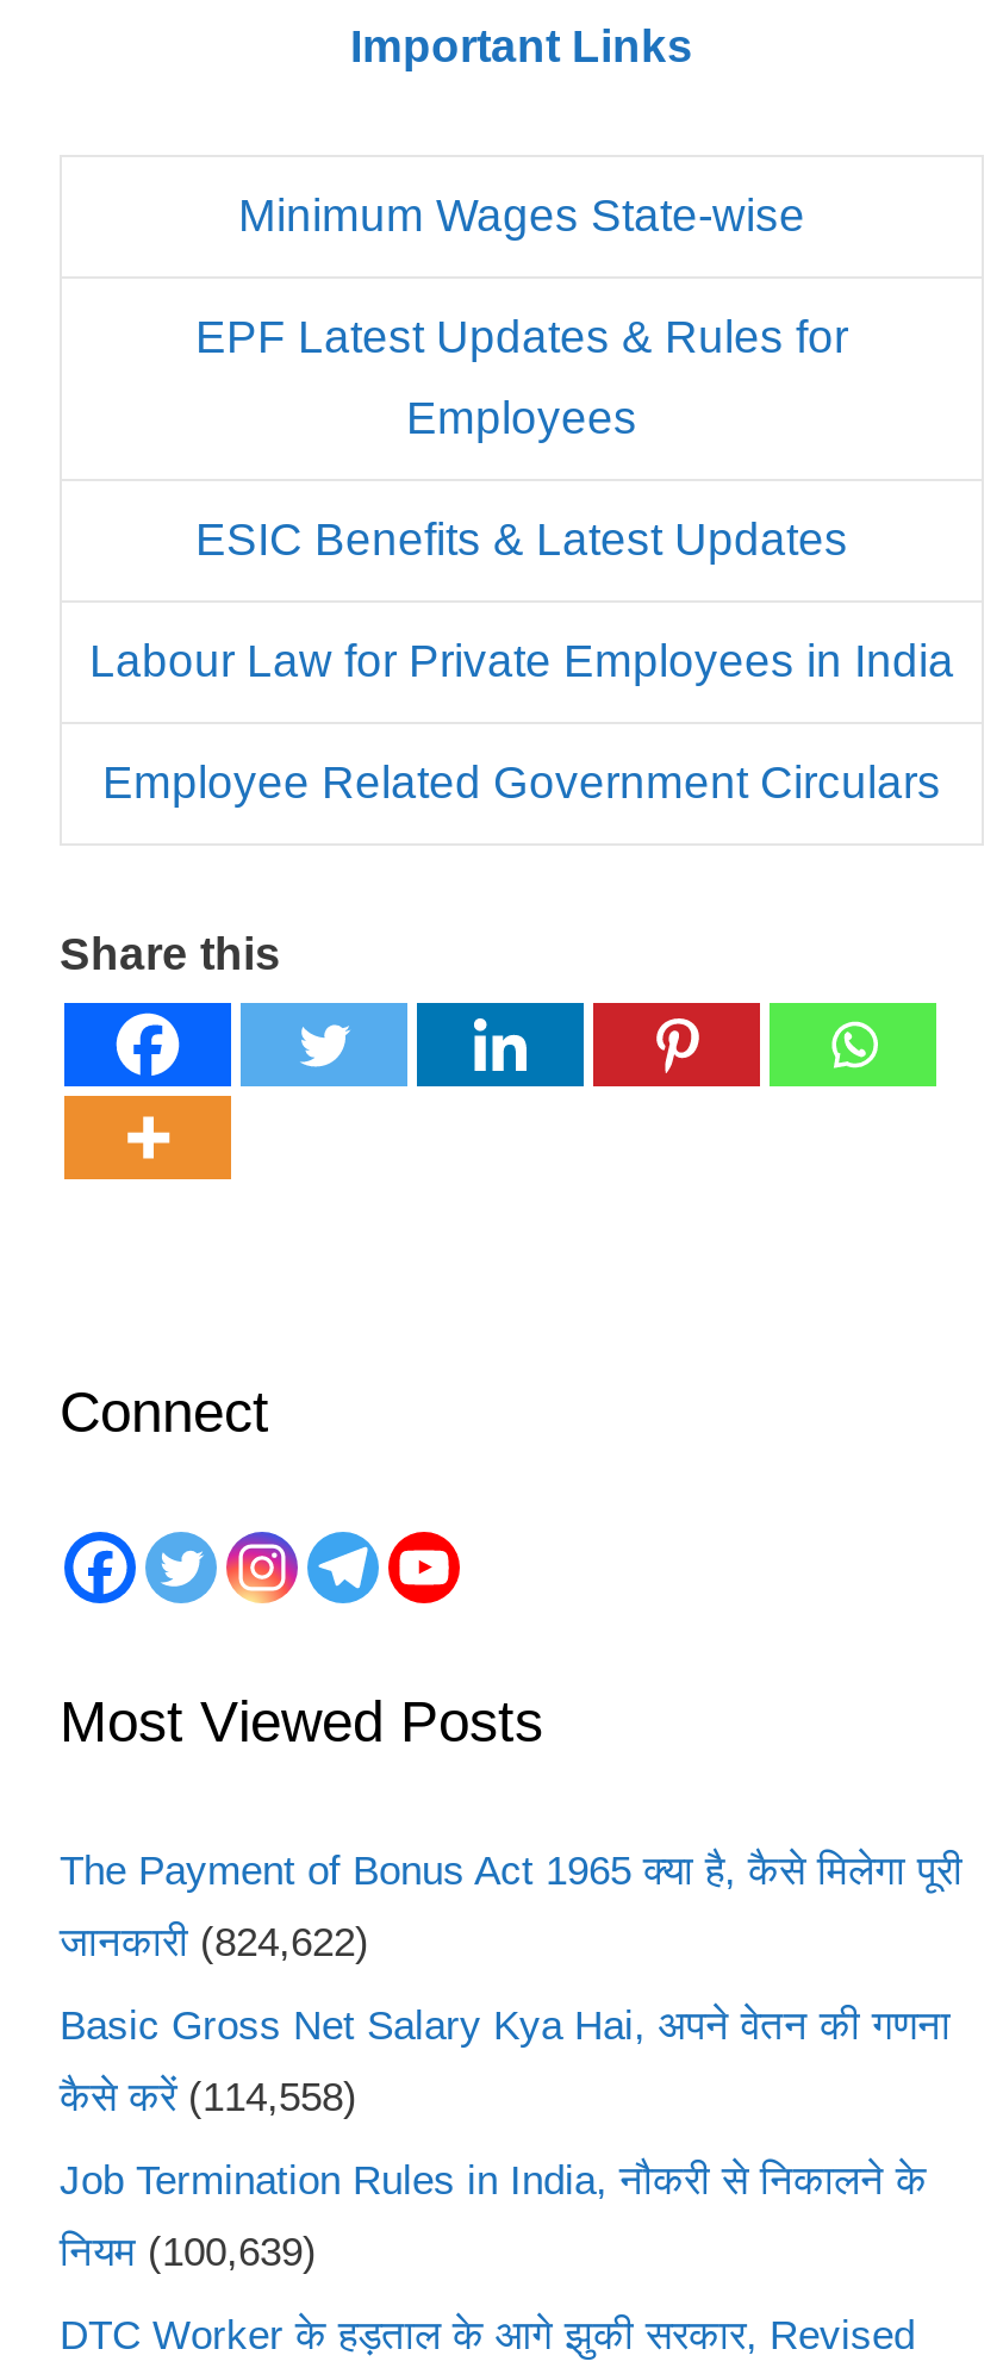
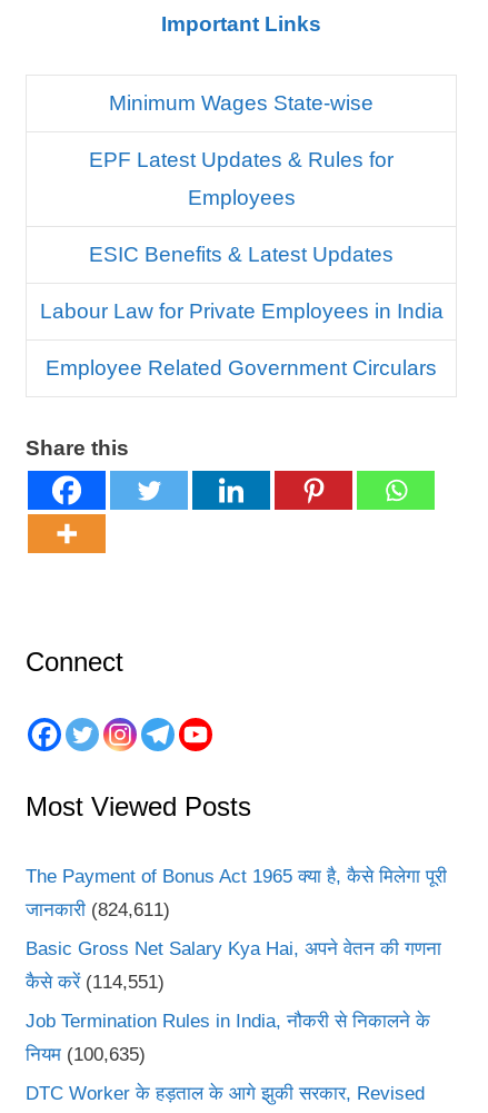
[60,1920,369,1965] जानकारी (824,622) -> [26,899,170,920] जानकारी (824,611)
[60,2075,357,2120] कैसे करें (114,558) -> [26,971,165,993] कैसे करें (114,551)
[60,2229,317,2275] नियम (100,639) -> [26,1044,146,1065] नियम (100,635)

